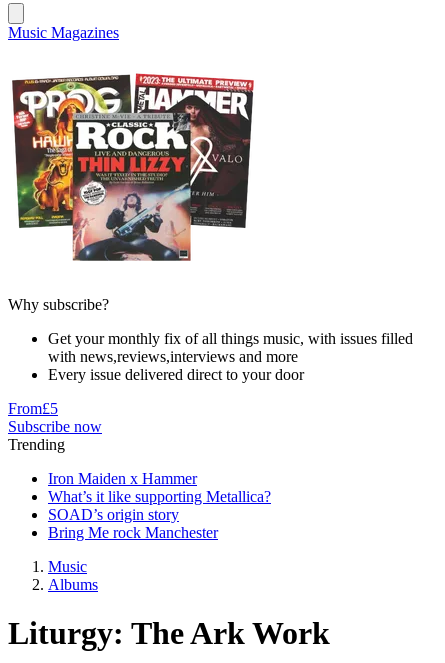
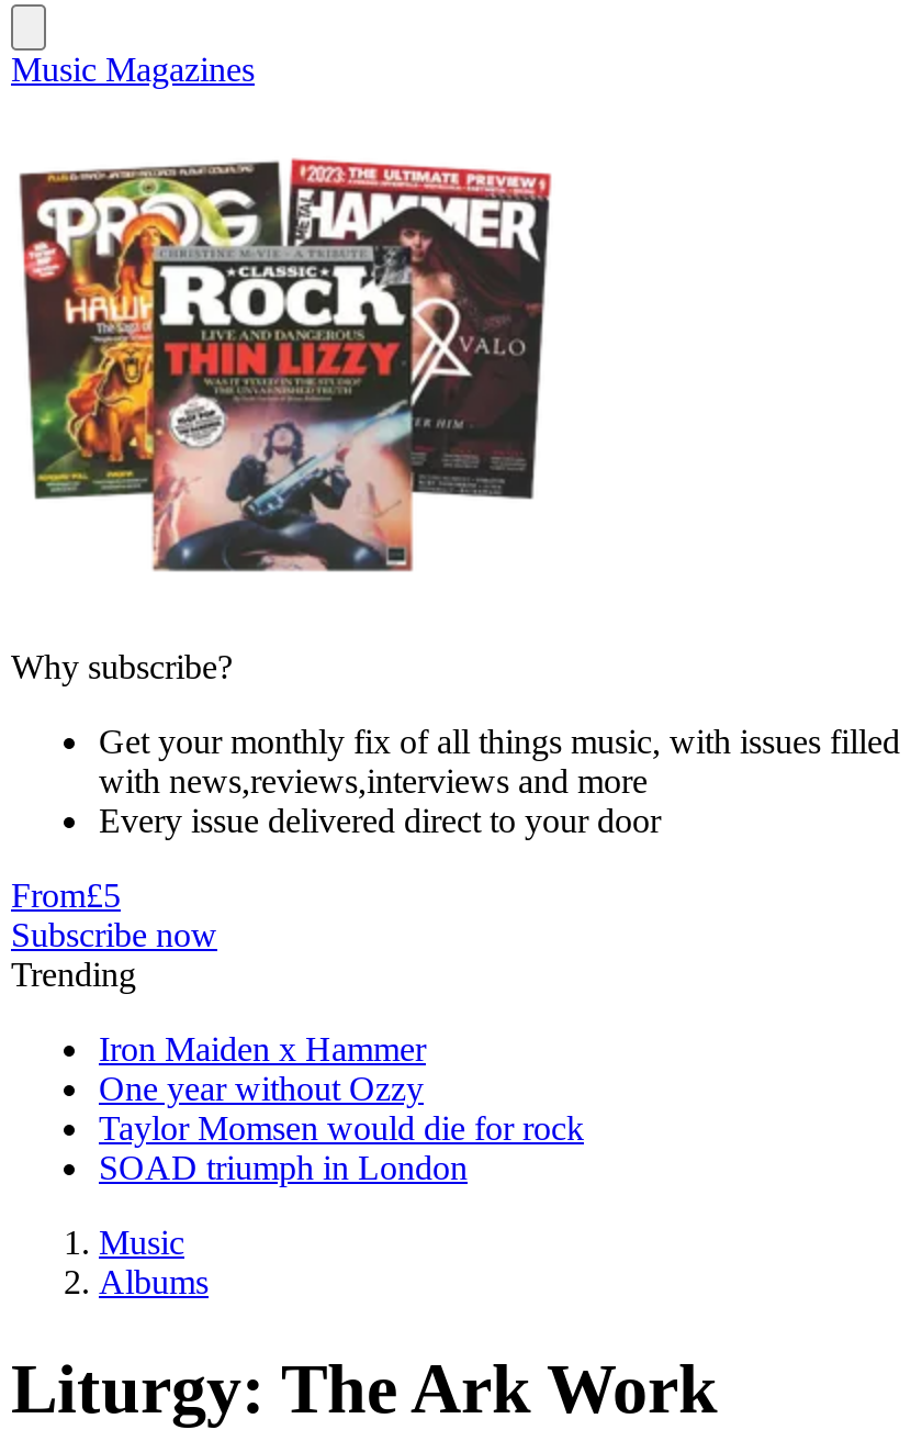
[48,488,271,541] What’s it like supporting Metallica? | SOAD’s origin story | Bring Me rock Manchester -> [99,1070,584,1186] One year without Ozzy | Taylor Momsen would die for rock | SOAD triumph in London

